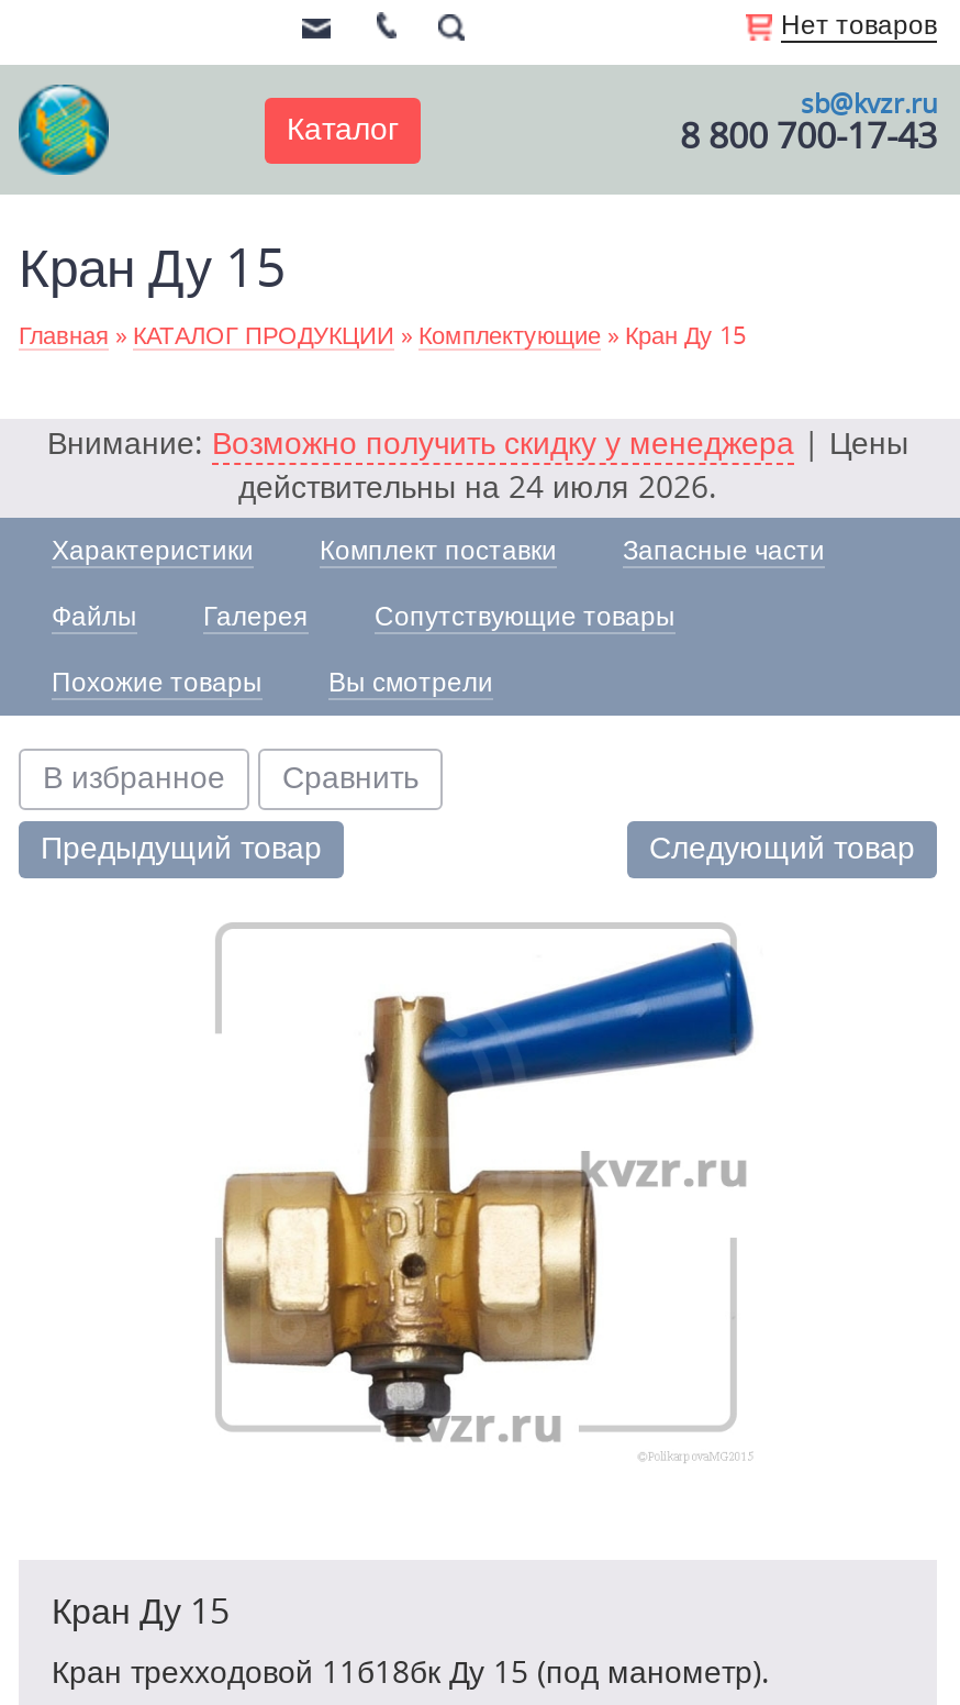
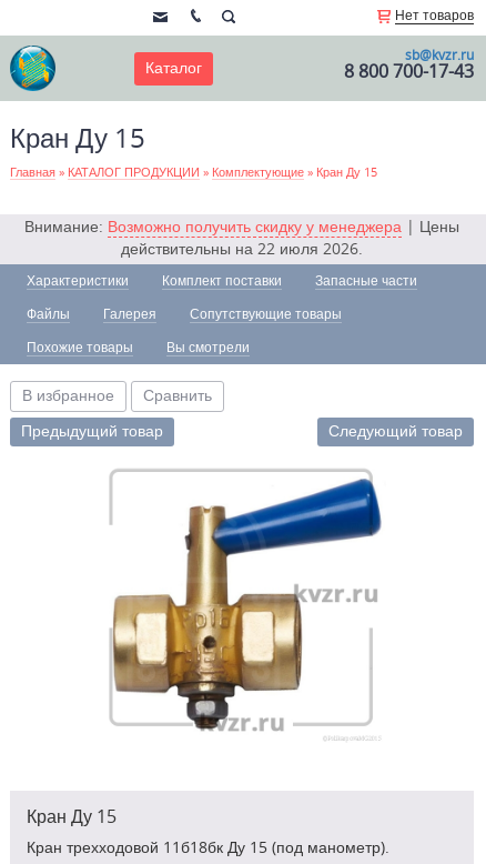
[238,469,717,507] действительны на 24 июля 2026. -> [121,240,363,259] действительны на 22 июля 2026.

